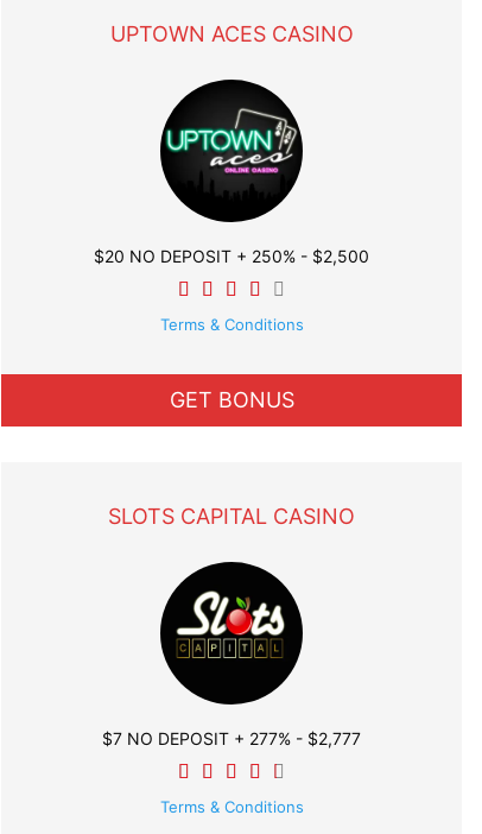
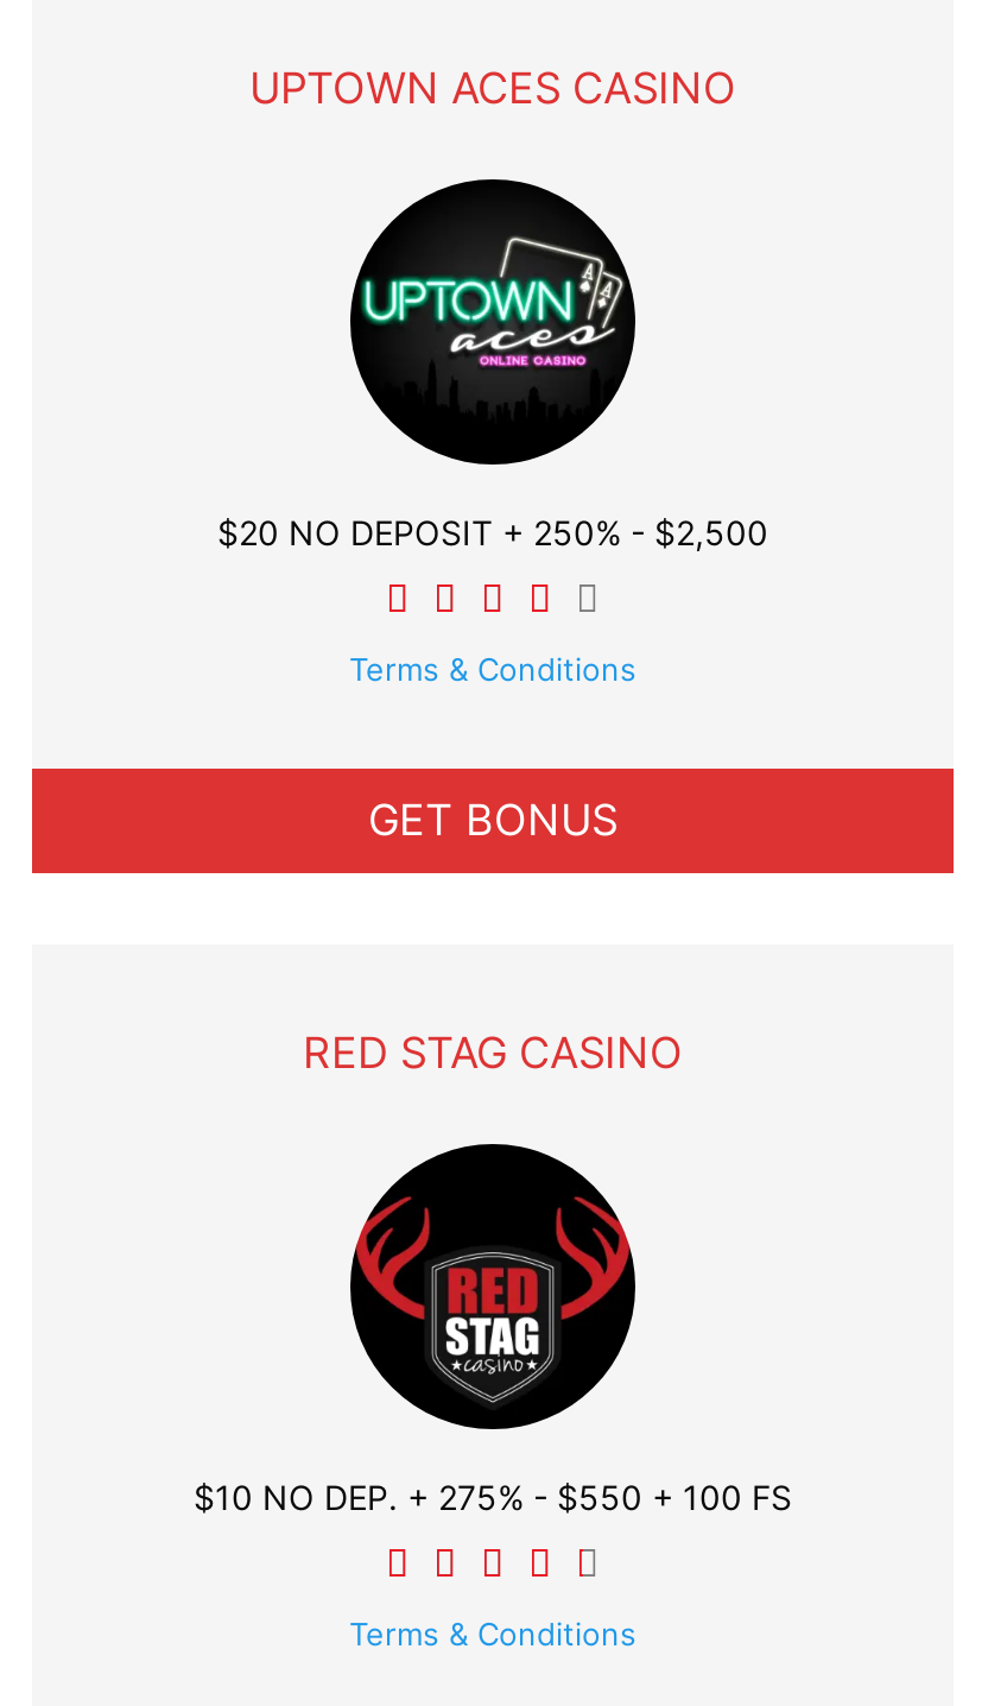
[108,504,355,529] SLOTS CAPITAL CASINO -> [303,1028,683,1078] RED STAG CASINO
[102,589,361,748] [image] | $7 NO DEPOSIT + 277% - $2,777 -> [194,1194,792,1517] [image] | $10 NO DEP. + 275% - $550 + 100 FS

